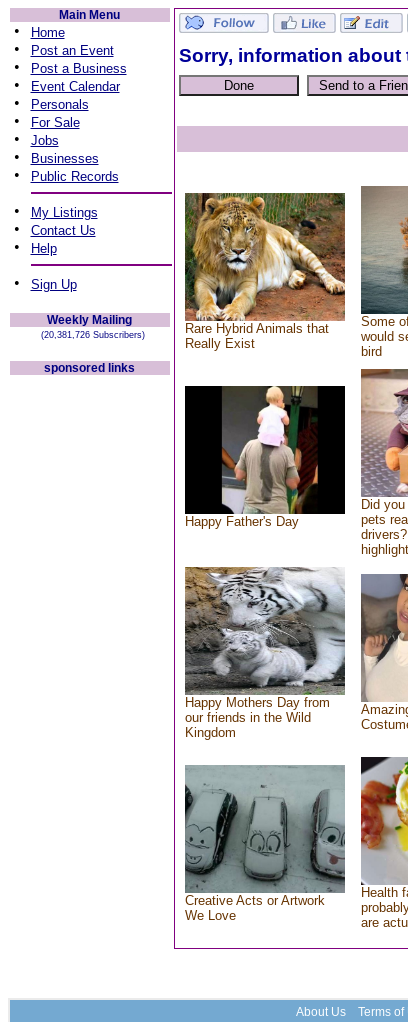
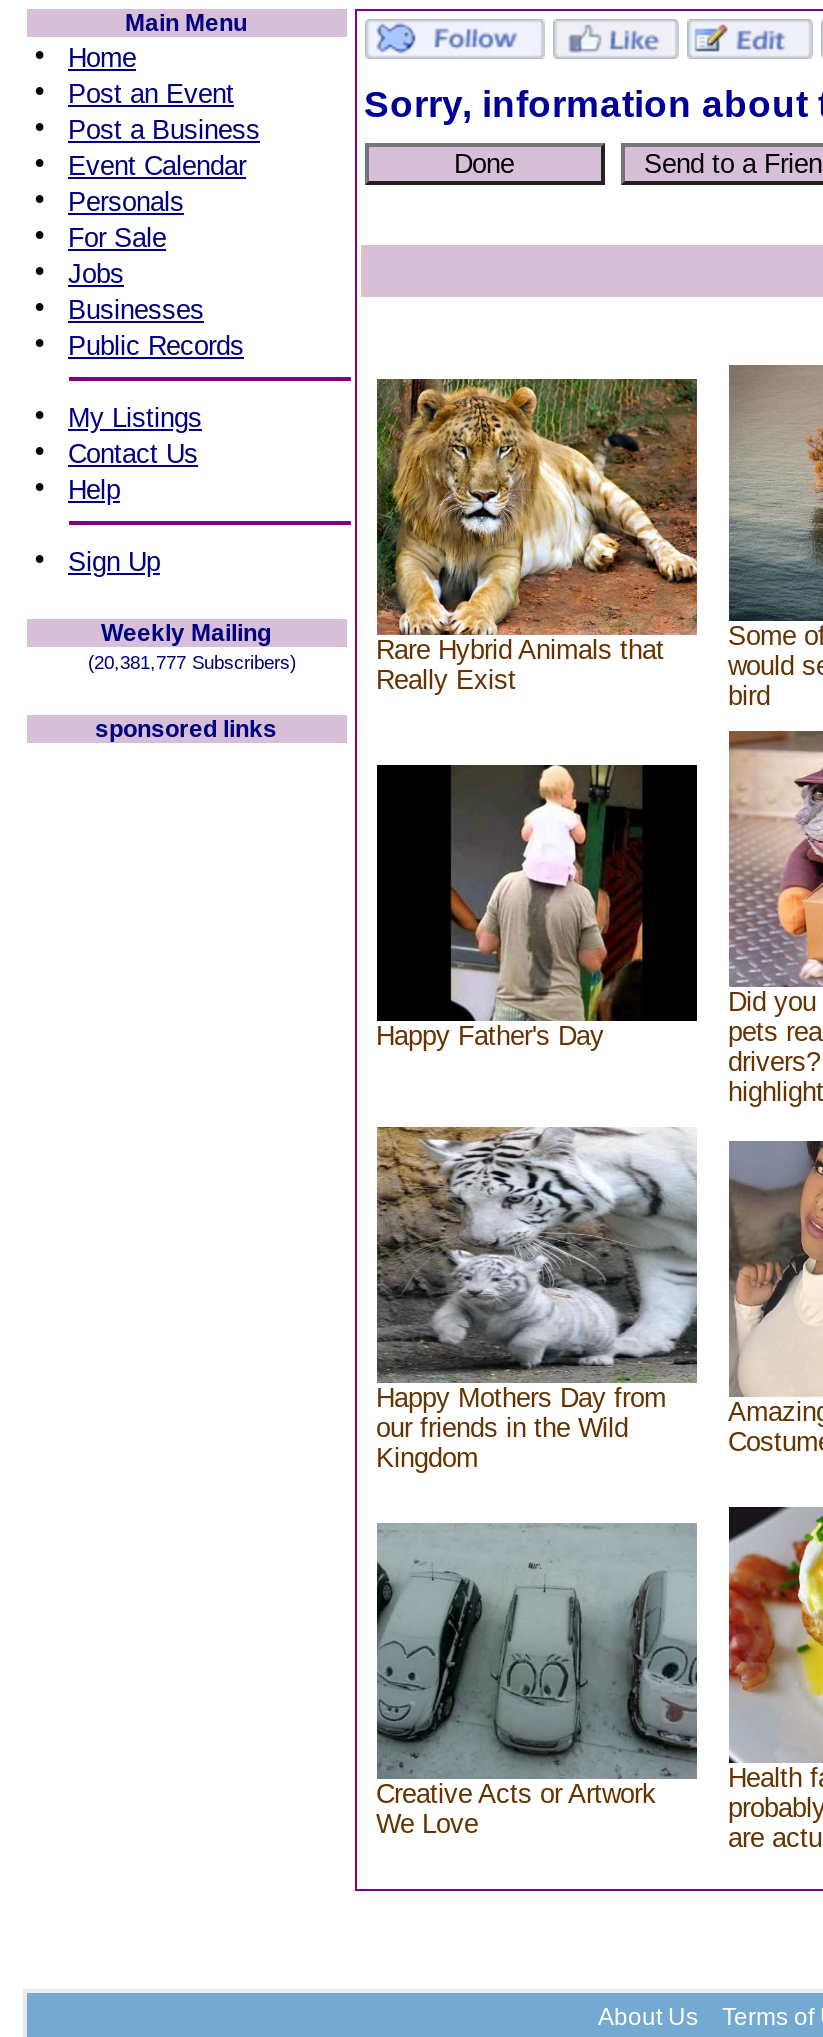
[34,330,144,340] (20,381,726 Subscribers) -> [76,653,296,673] (20,381,777 Subscribers)

